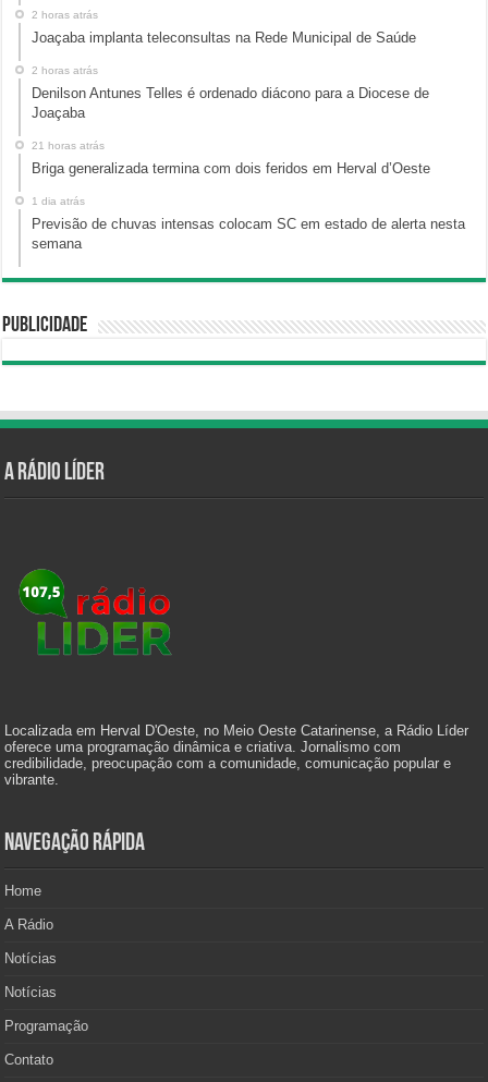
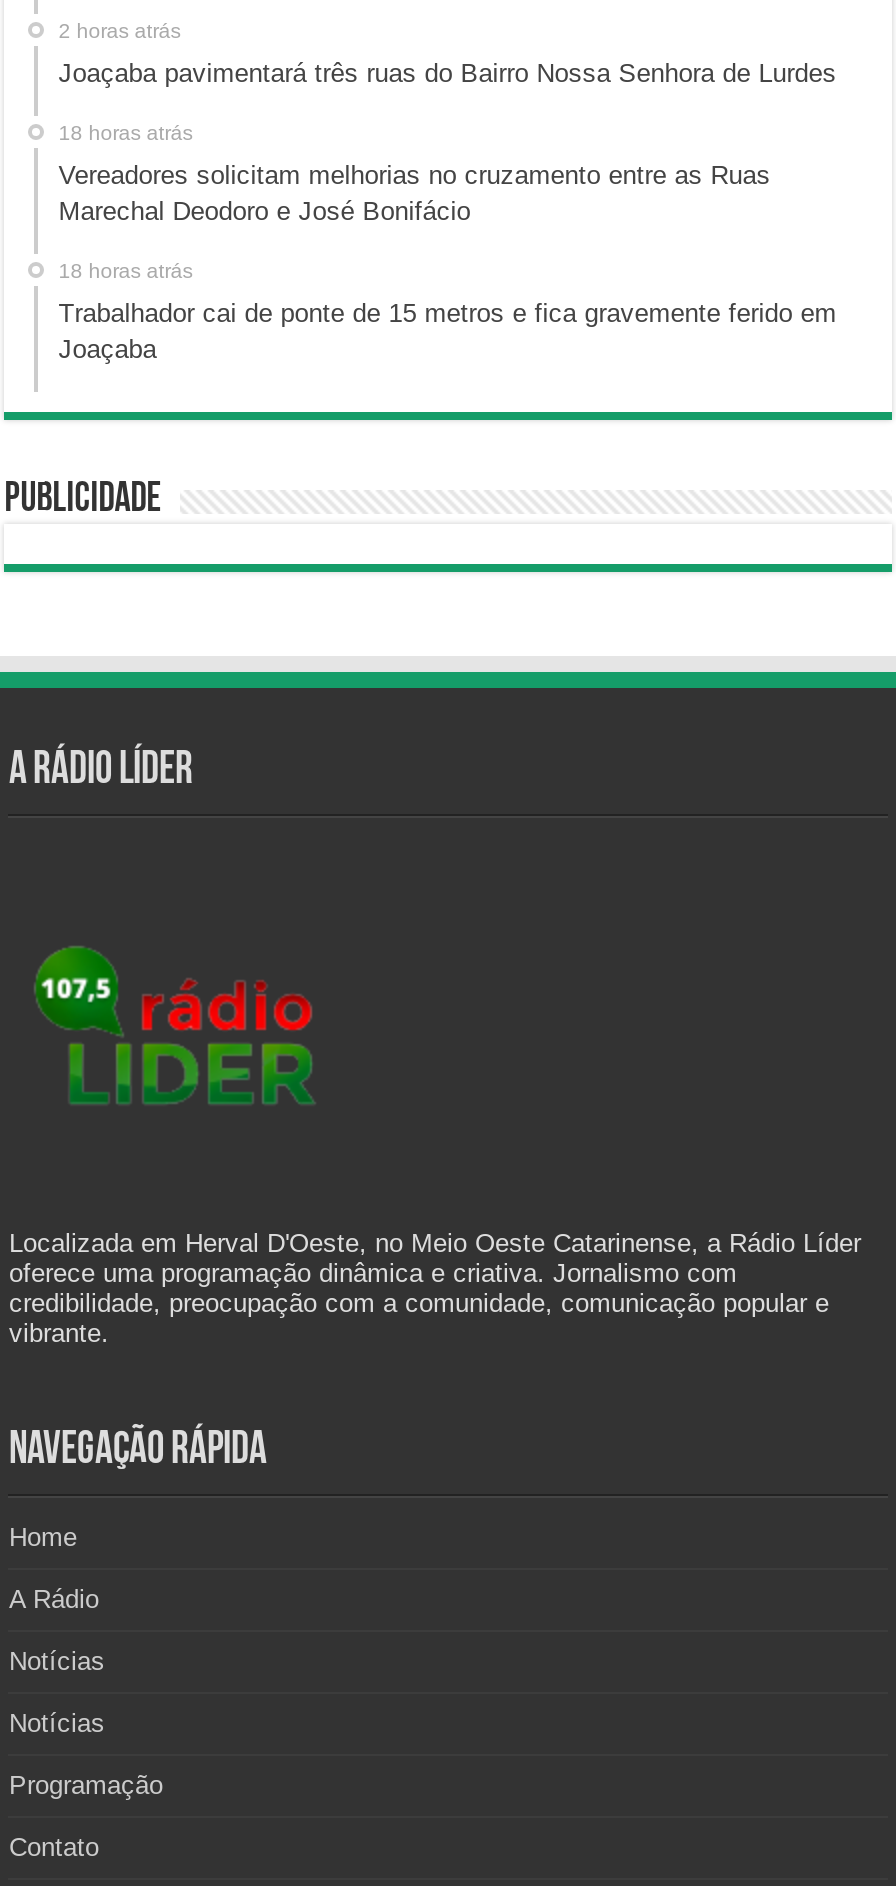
[32,30,429,102] Joaçaba implanta teleconsultas na Rede Municipal de Saúde | 2 horas atrás | Denilson Antunes Telles é ordenado diácono para a Diocese de -> [58,58,836,328] Joaçaba pavimentará três ruas do Bairro Nossa Senhora de Lurdes | 18 horas atrás | Vereadores solicitam melhorias no cruzamento entre as Ruas | Marechal Deodoro e José Bonifácio | 18 horas atrás | Trabalhador cai de ponte de 15 metros e fica gravemente ferido em
moved [32,105,85,121] -> [58,334,156,364]: Joaçaba
[32,140,465,252] 21 horas atrás | Briga generalizada termina com dois feridos em Herval d’Oeste | 1 dia atrás | Previsão de chuvas intensas colocam SC em estado de alerta nesta | semana -> none

